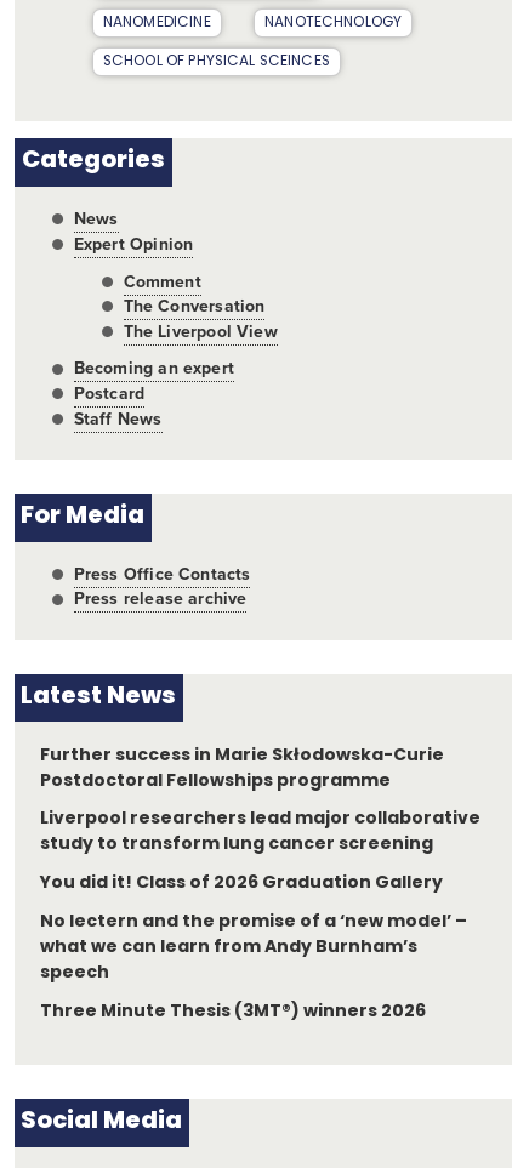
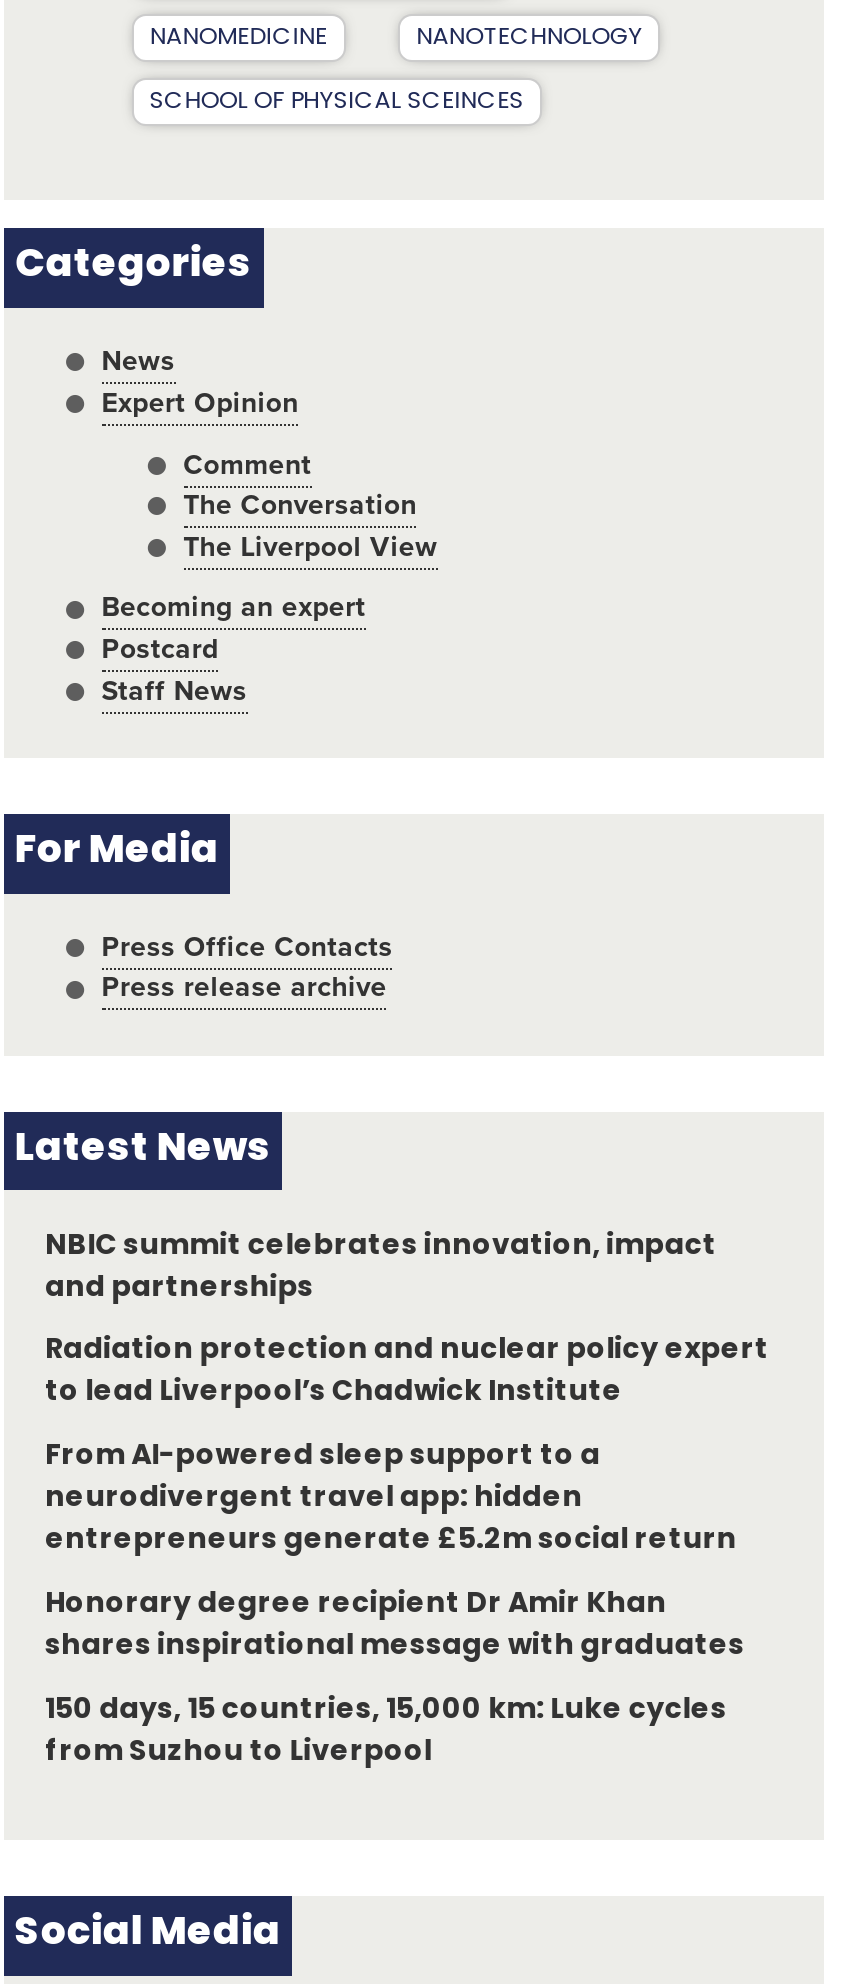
[39,747,444,790] Further success in Marie Skłodowska-Curie | Postdoctoral Fellowships programme -> [45,1231,716,1303] NBIC summit celebrates innovation, impact | and partnerships
[39,811,481,854] Liverpool researchers lead major collaborative | study to transform lung cancer screening -> [45,1337,769,1409] Radiation protection and nuclear policy expert | to lead Liverpool’s Chadwick Institute
[39,875,443,893] You did it! Class of 2026 Graduation Gallery -> [45,1442,737,1556] From AI-powered sleep support to a | neurodivergent travel app: hidden | entrepreneurs generate £5.2m social return
[39,913,467,982] No lectern and the promise of a ‘new model’ – | what we can learn from Andy Burnham’s | speech -> [45,1590,745,1662] Honorary degree recipient Dr Amir Khan | shares inspirational message with graduates
[39,1003,426,1021] Three Minute Thesis (3MT®) winners 2026 -> [45,1695,727,1767] 150 days, 15 countries, 15,000 km: Luke cycles | from Suzhou to Liverpool

